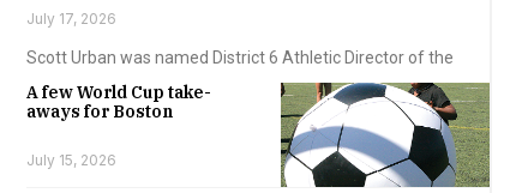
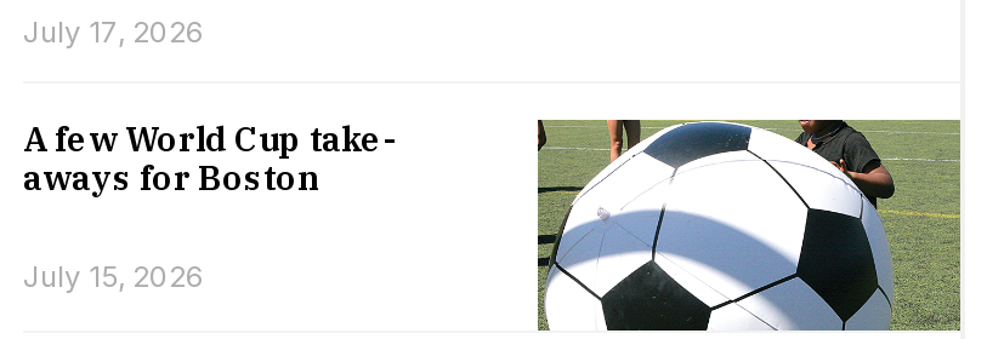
[26,48,454,67] Scott Urban was named District 6 Athletic Director of the -> none

